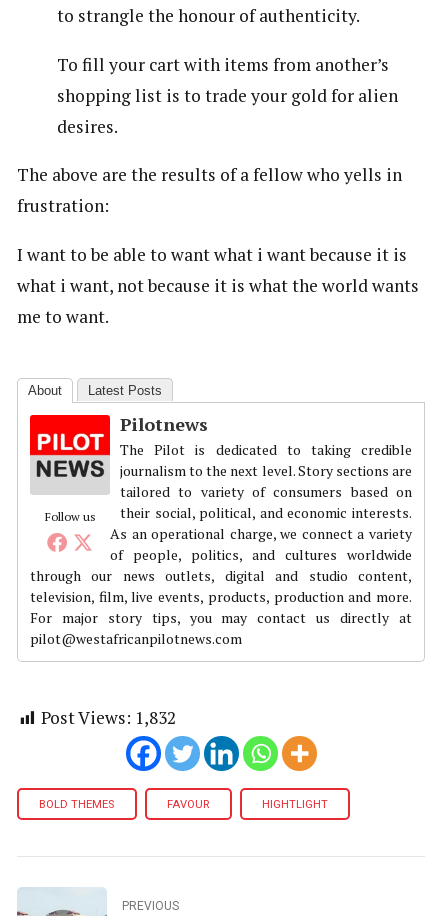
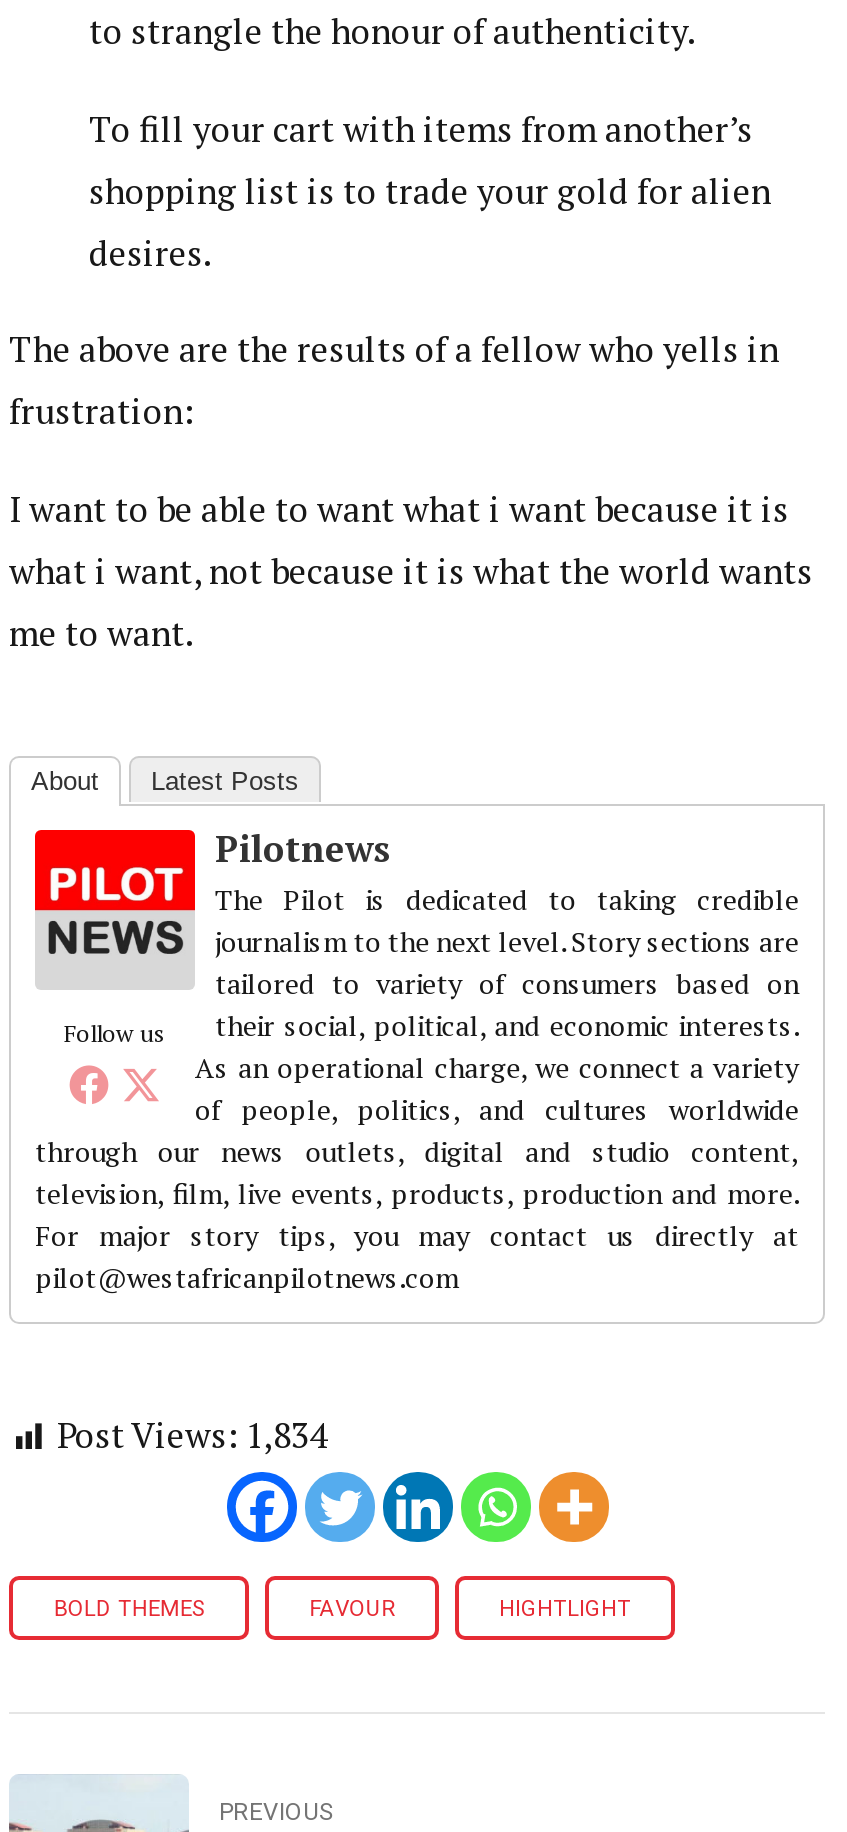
[41,706,176,729] Post Views: 1,832 -> [57,1413,327,1459] Post Views: 1,834

